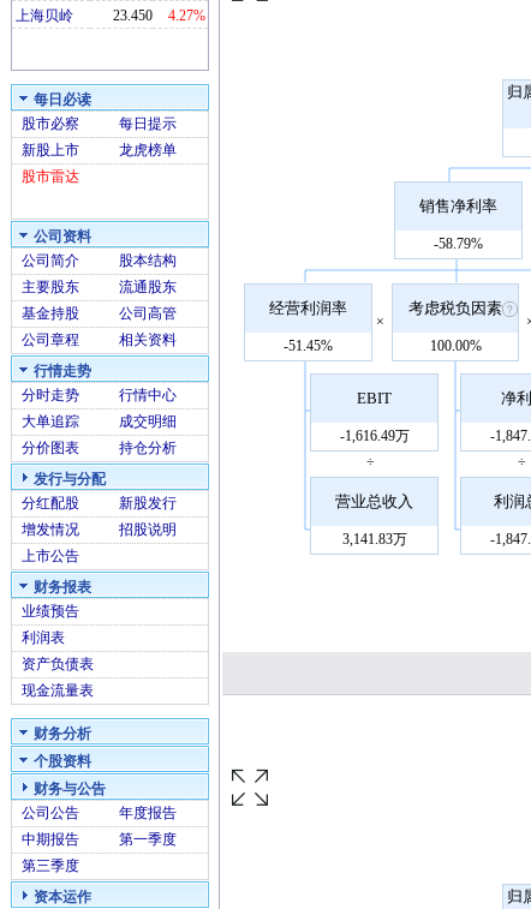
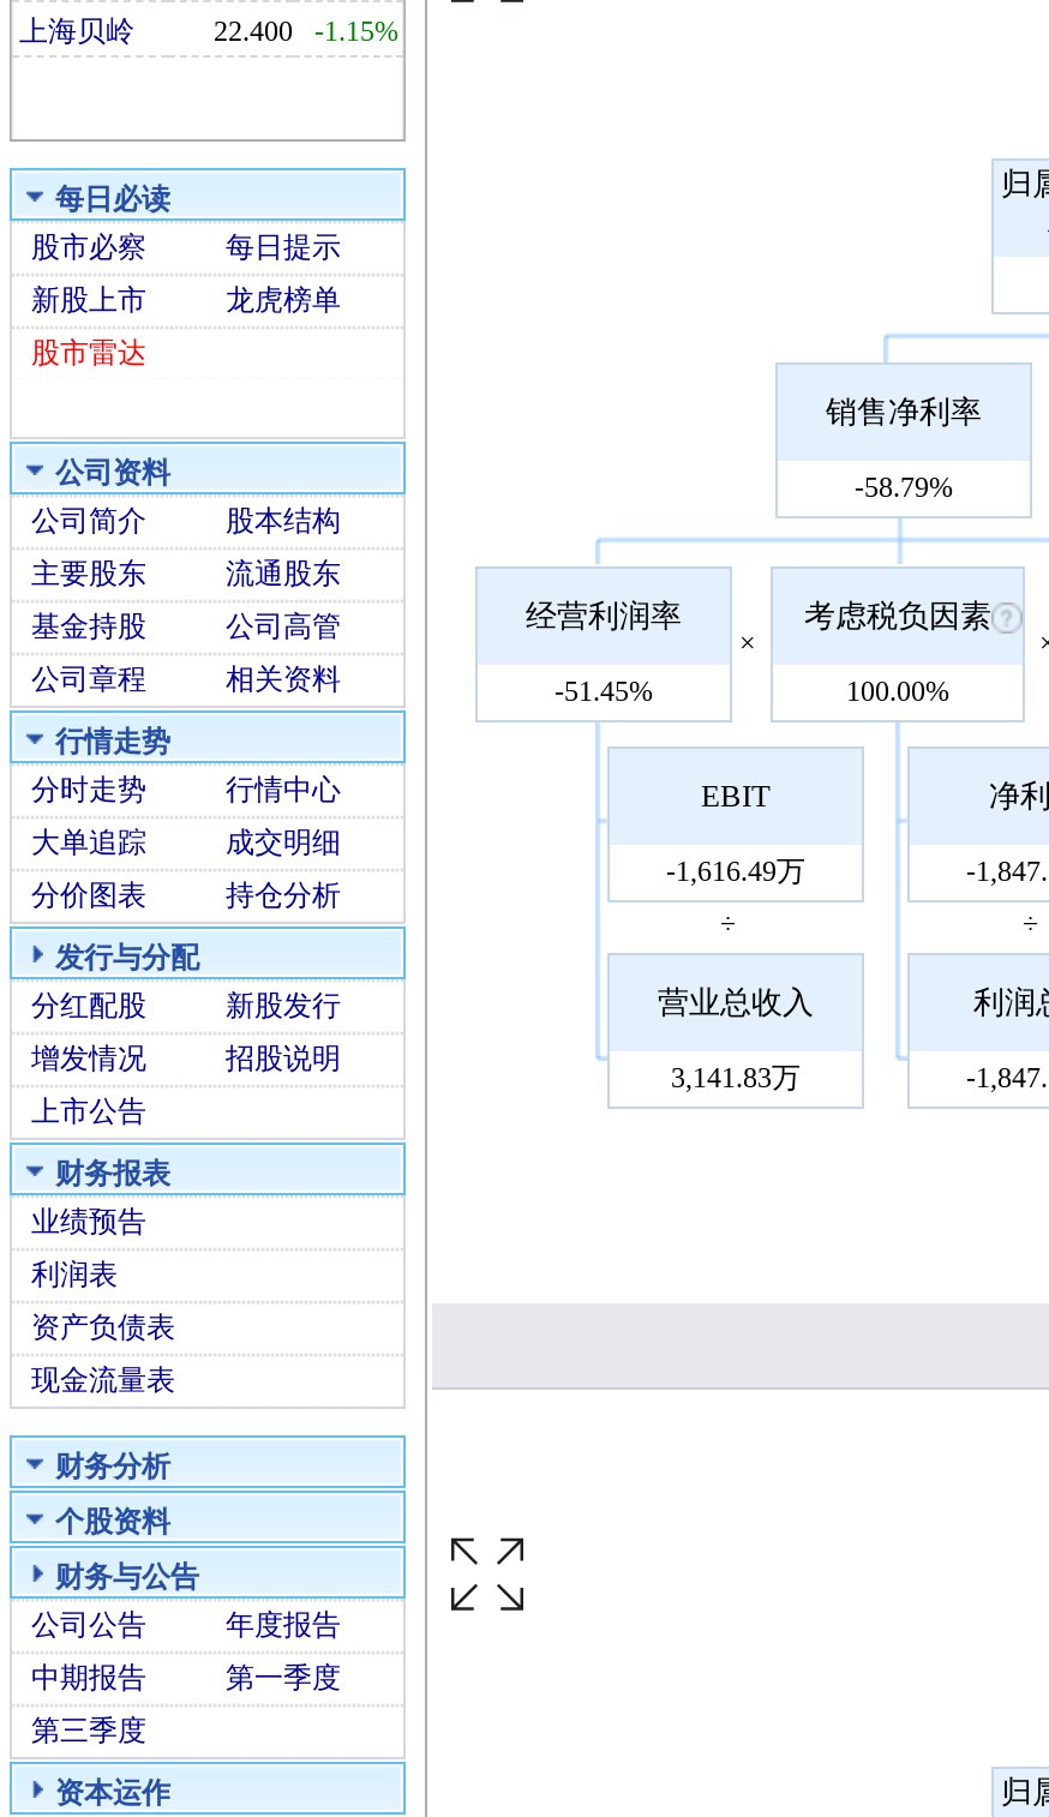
[113,7,153,24] 23.450 -> [214,14,293,48] 22.400
[168,7,205,24] 4.27% -> [314,14,398,48] -1.15%

